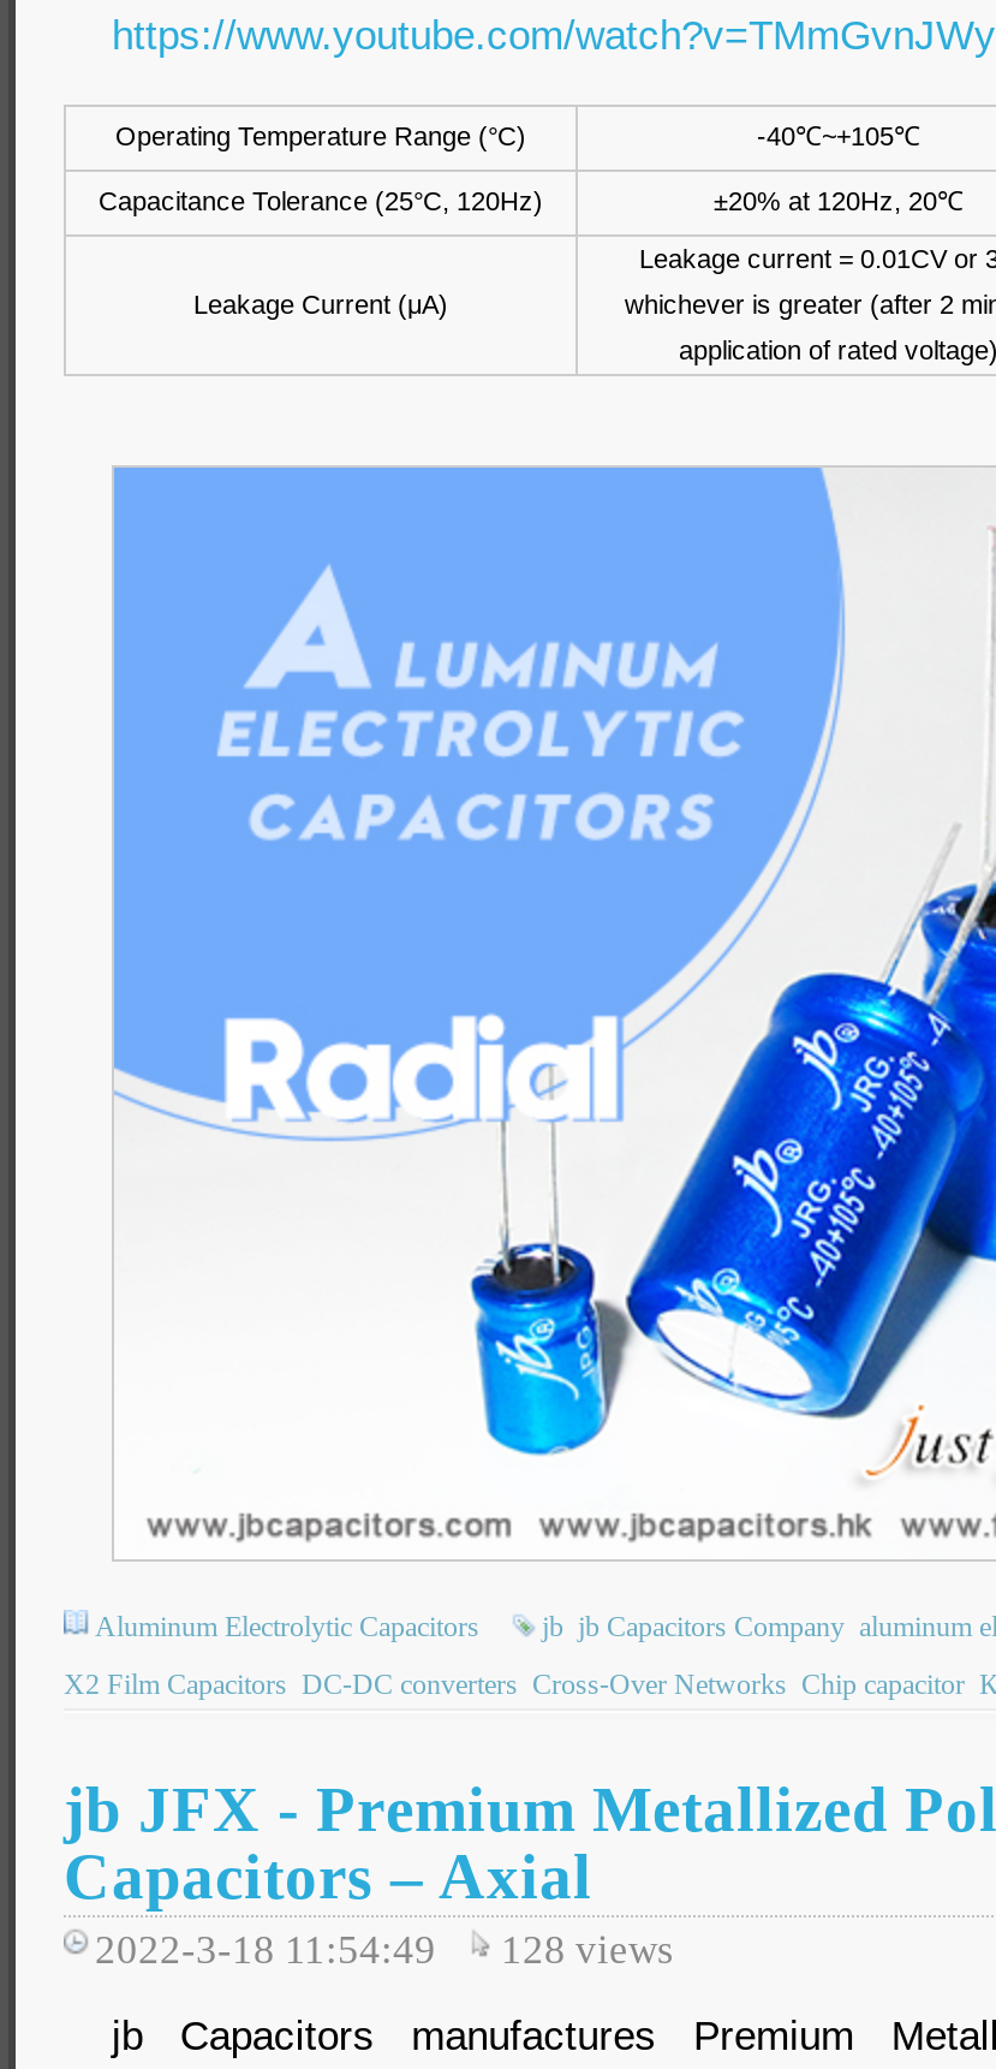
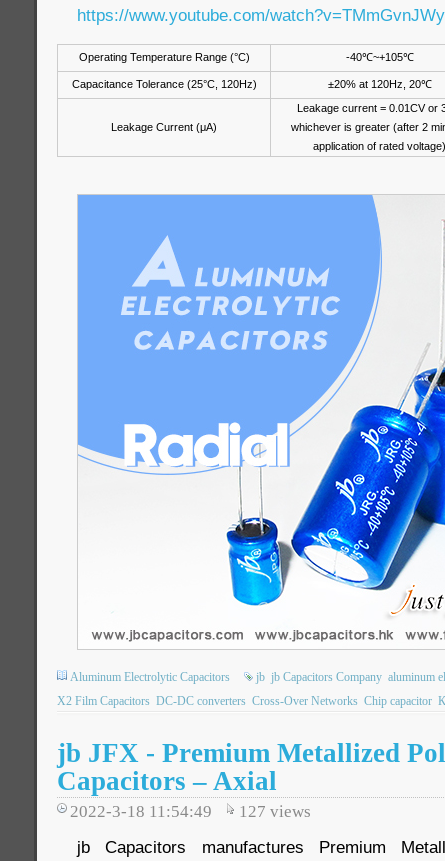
[95,1927,674,1973] 2022-3-18 11:54:49 128 views -> [70,802,311,821] 2022-3-18 11:54:49 127 views

